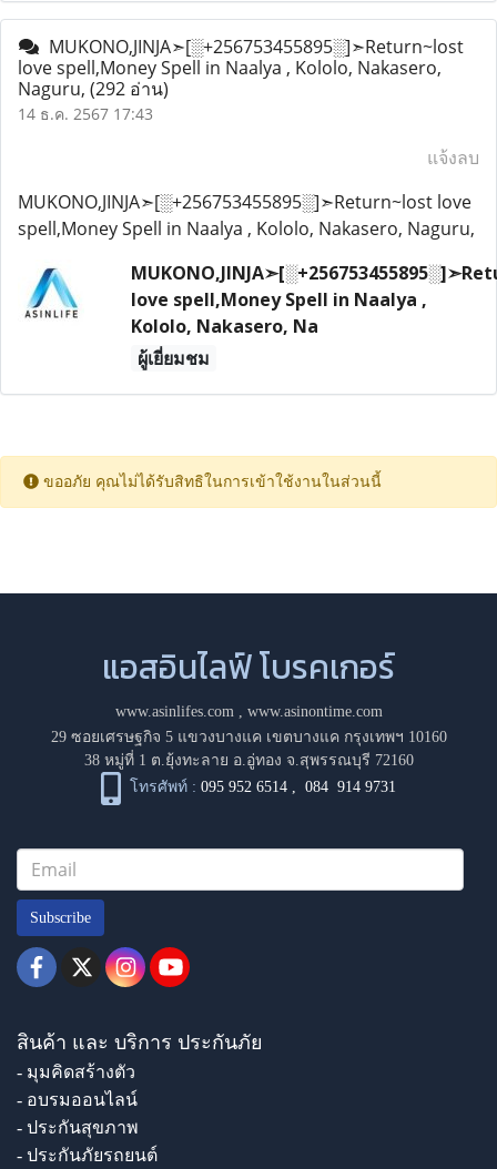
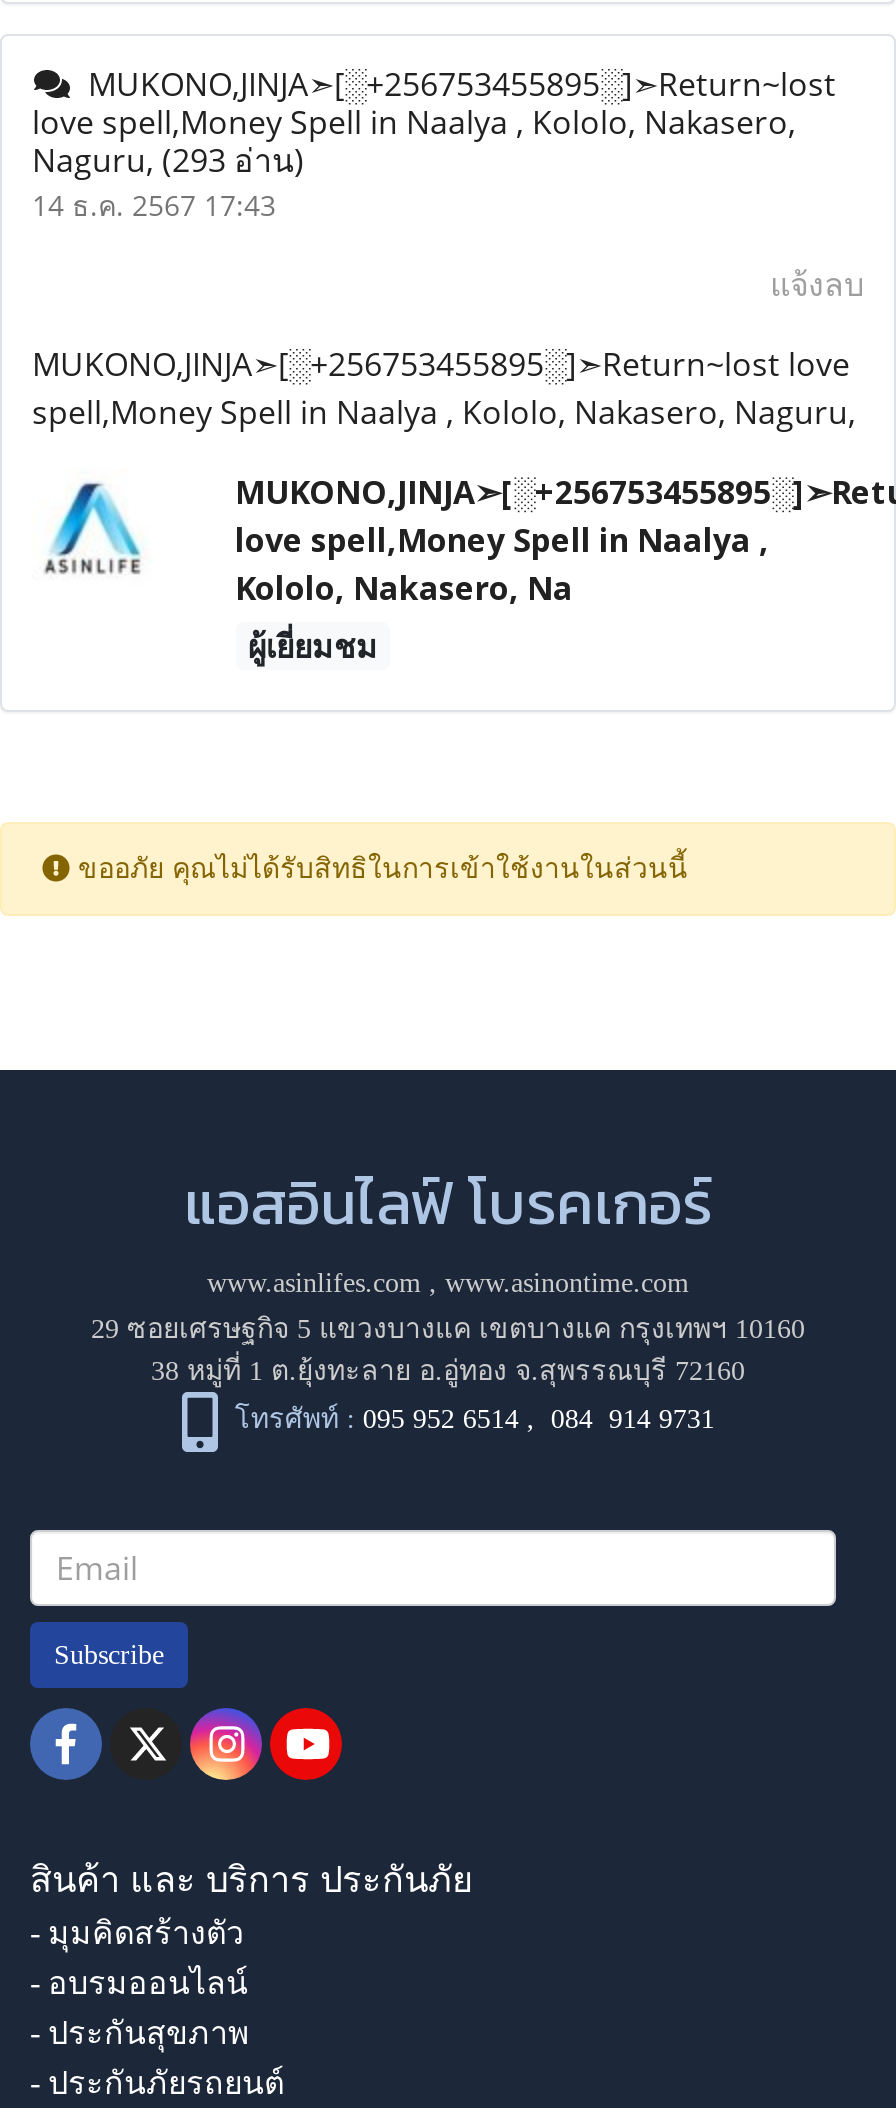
[18,77,169,101] Naguru, (292 อ่าน) -> [32,138,304,182] Naguru, (293 อ่าน)

